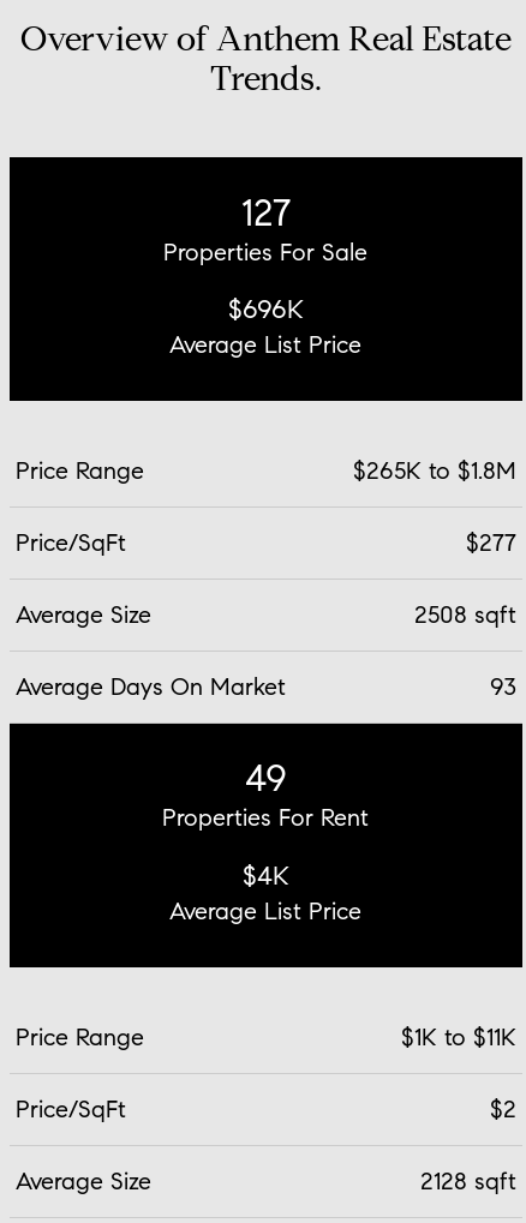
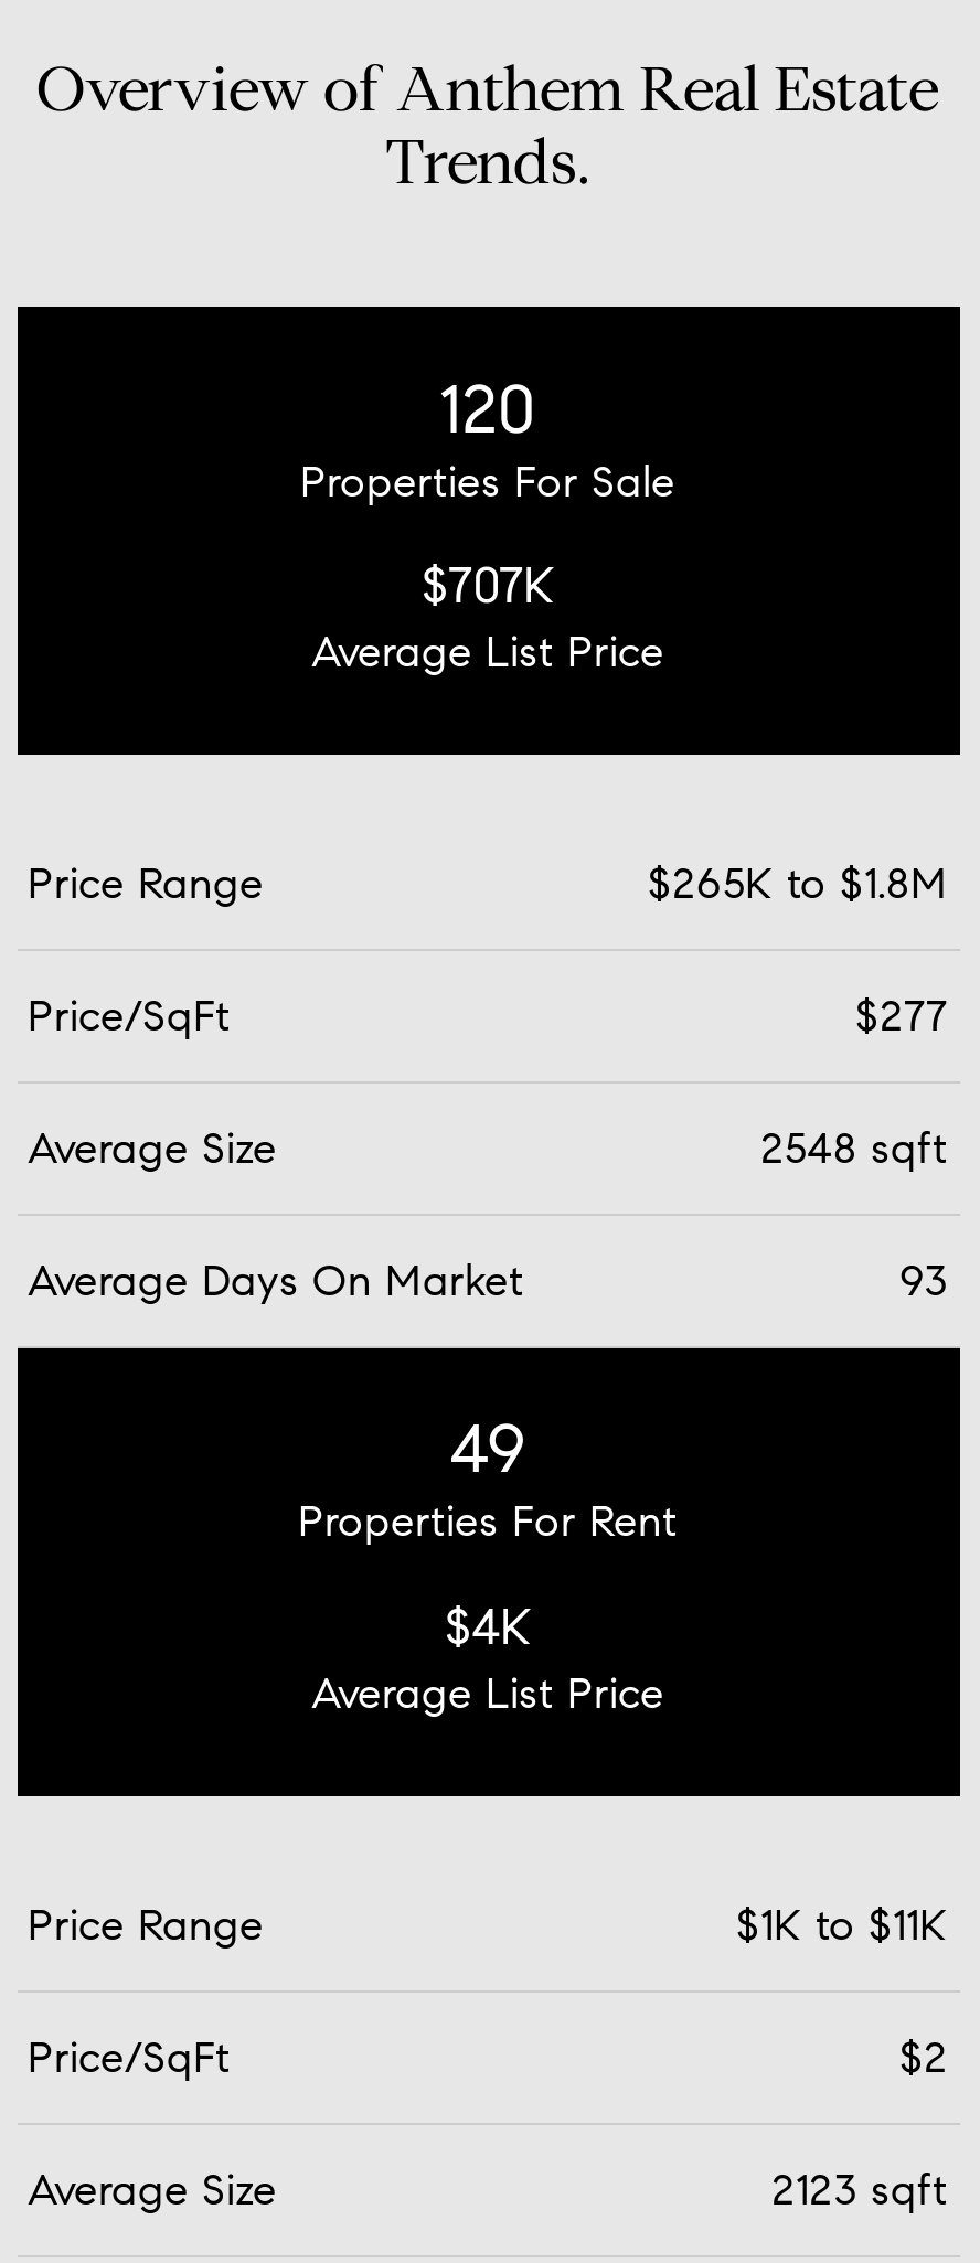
[241,189,290,236] 127 -> [439,365,536,451] 120
[228,292,303,325] $696K -> [422,554,554,616] $707K
[414,600,516,629] 2508 sqft -> [760,1121,948,1174] 2548 sqft
[420,1166,516,1195] 2128 sqft -> [771,2162,948,2215] 2123 sqft

